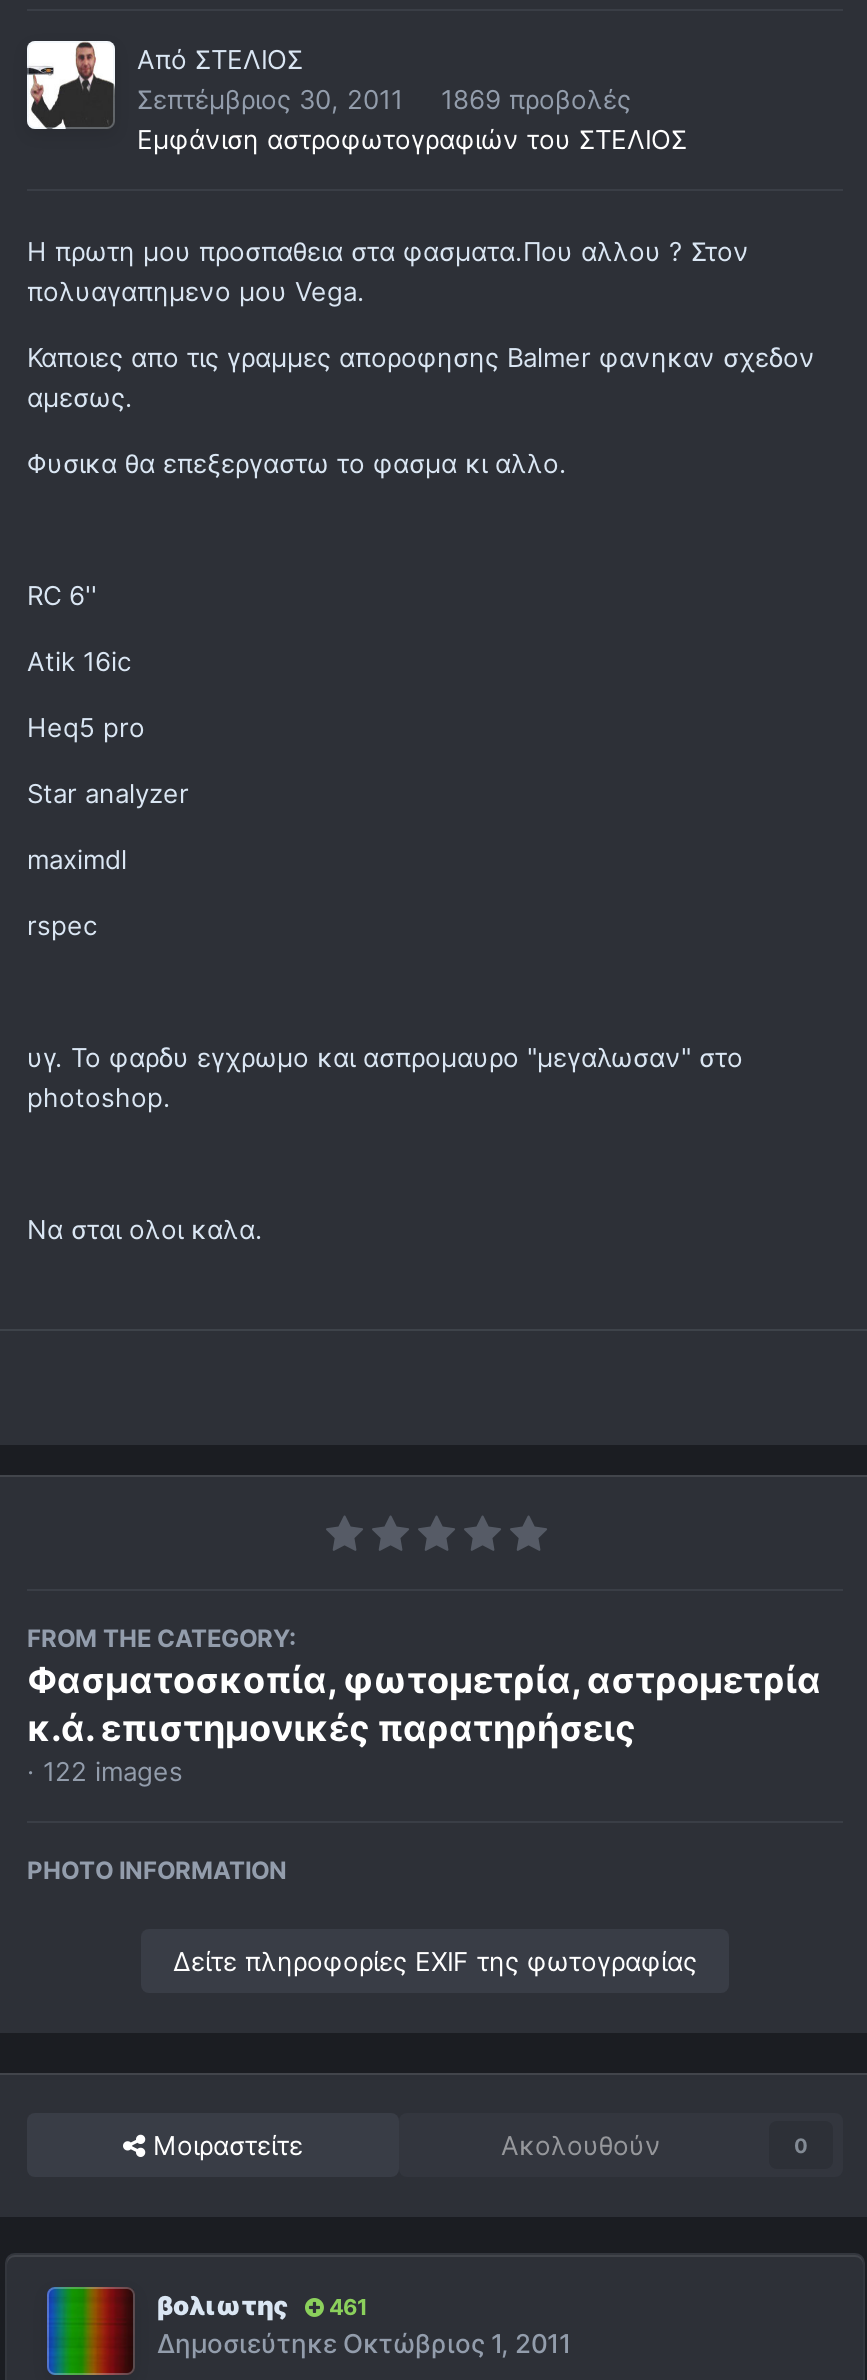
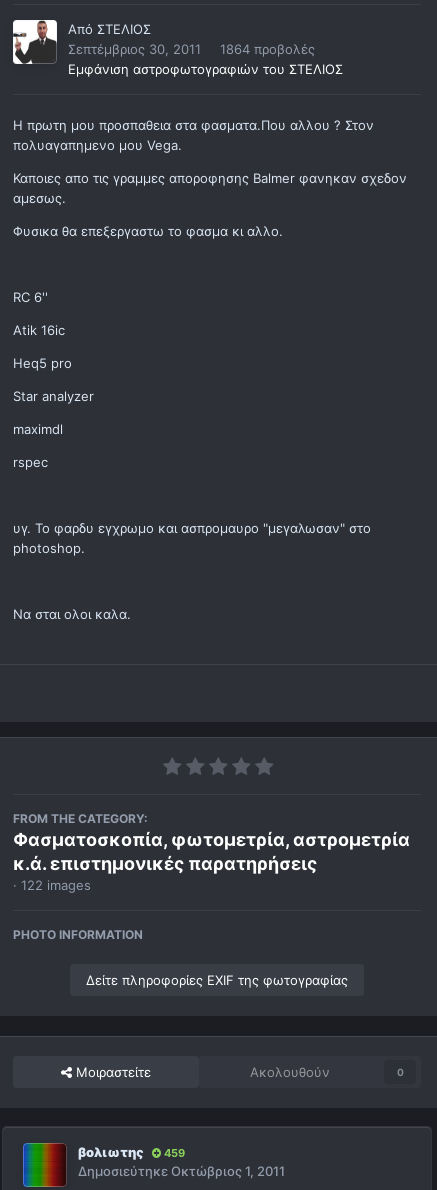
[137,83,631,115] Σεπτέμβριος 30, 2011 1869 προβολές -> [68,41,315,57] Σεπτέμβριος 30, 2011 1864 προβολές
[157,2290,367,2322] βολιωτης 461 -> [78,1144,185,1160] βολιωτης 459

